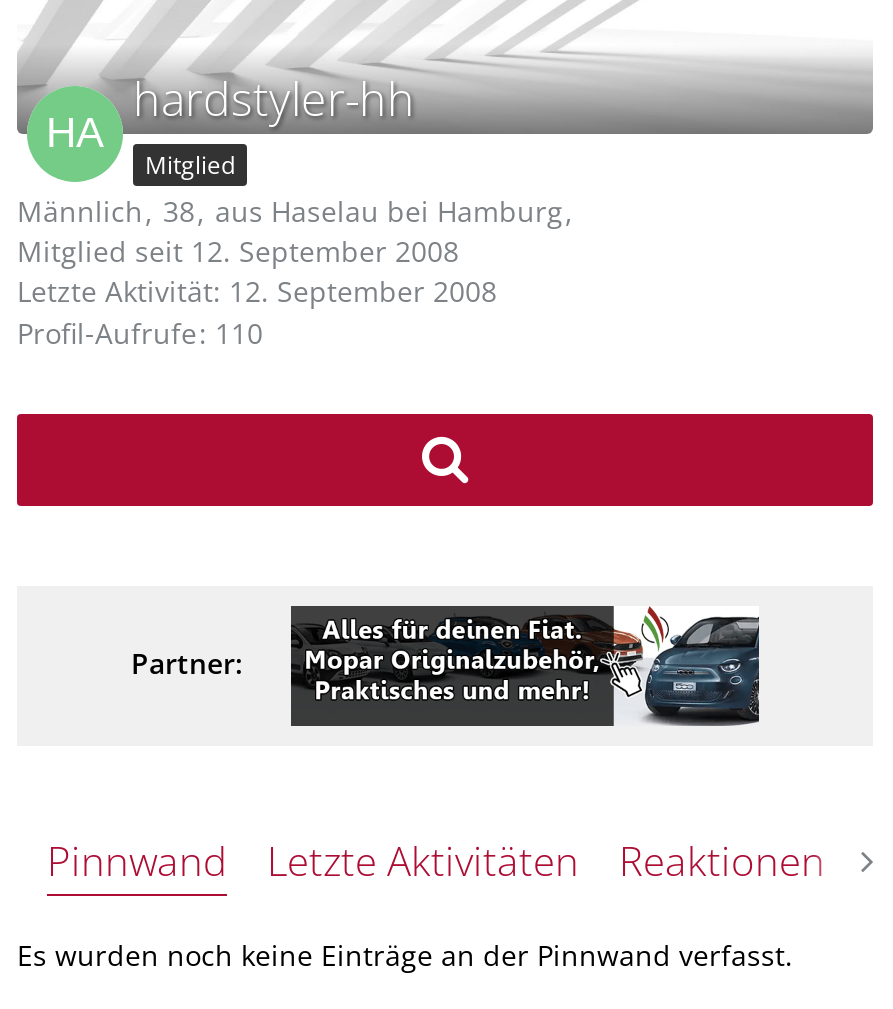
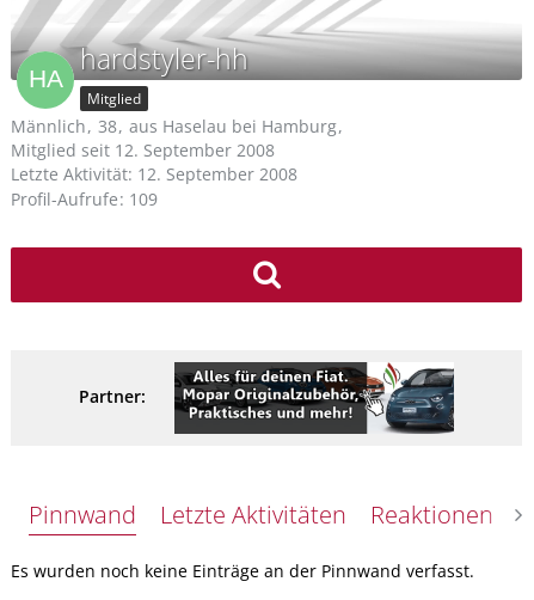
[17,314,263,352] Profil-Aufrufe 110 -> [11,188,158,211] Profil-Aufrufe 109

